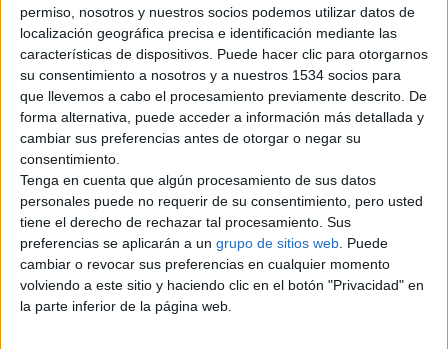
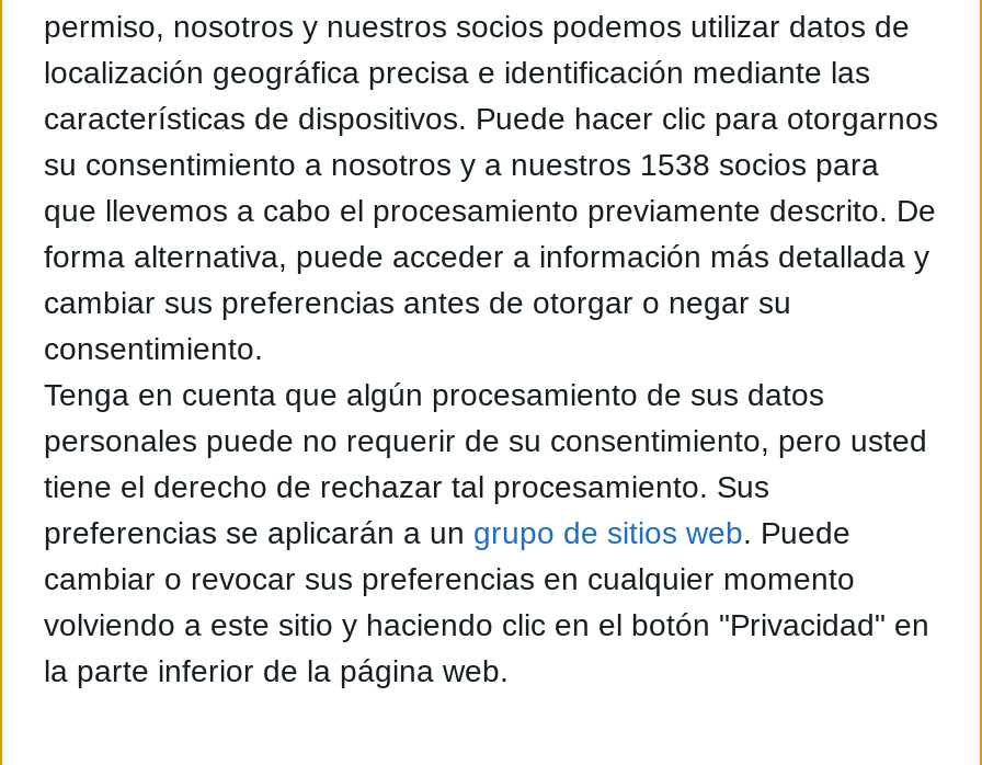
[20,67,401,83] su consentimiento a nosotros y a nuestros 1534 socios para -> [44,146,879,181] su consentimiento a nosotros y a nuestros 1538 socios para

